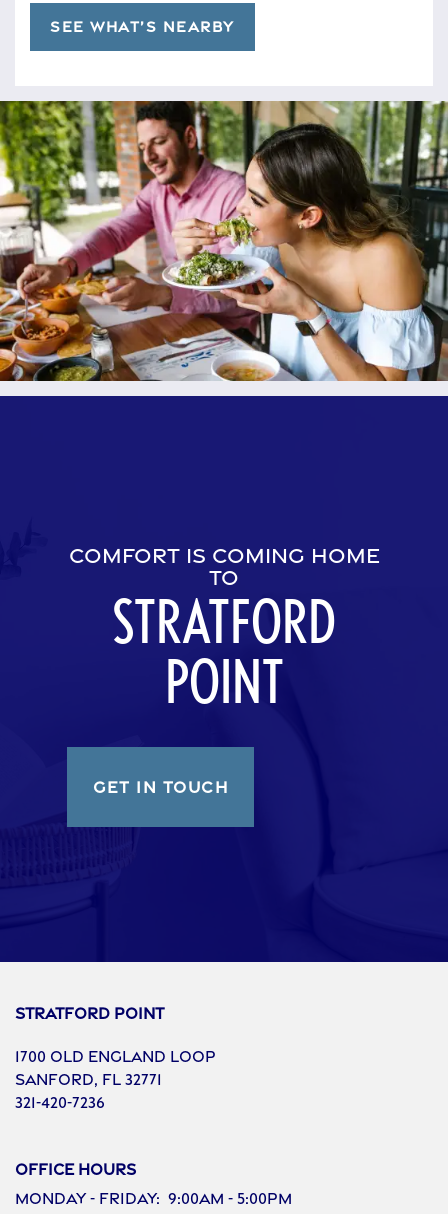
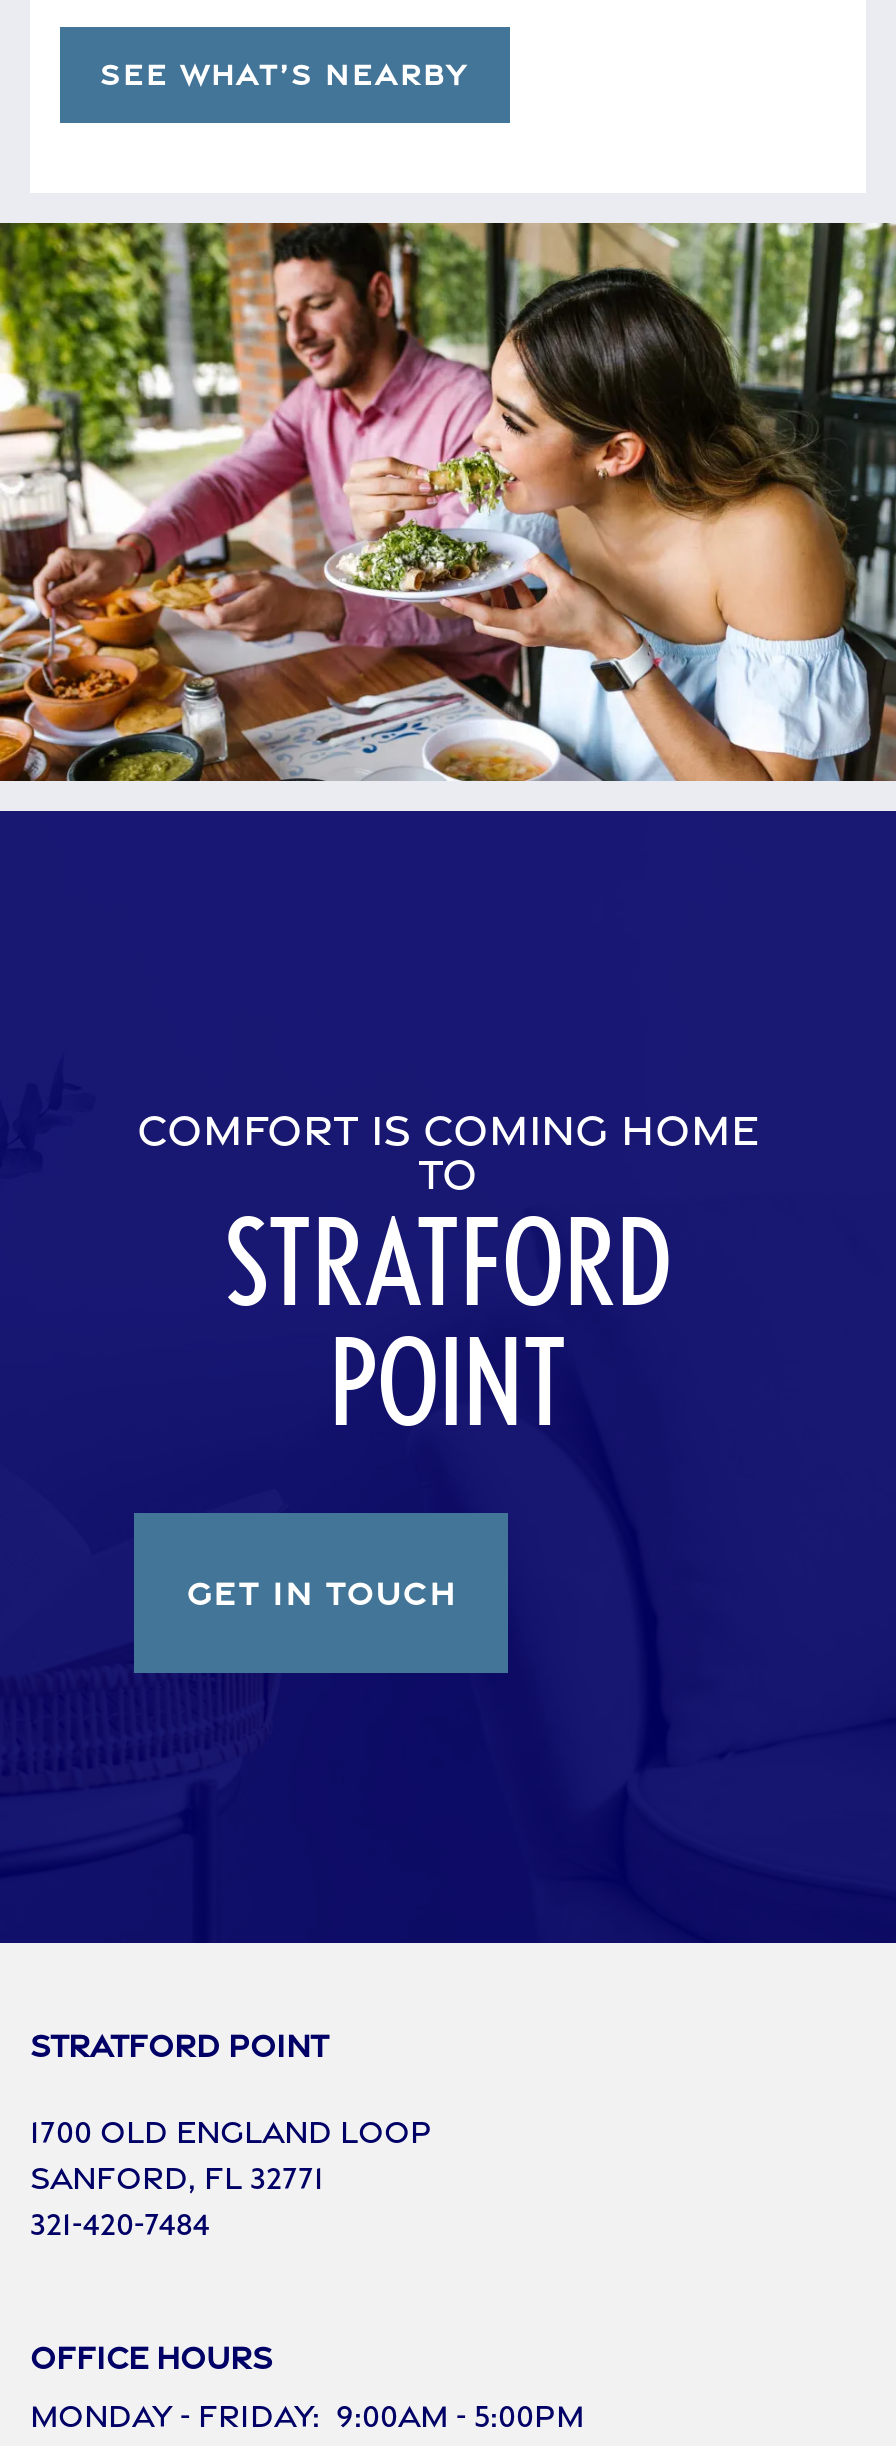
[15,1093,105,1112] 321-420-7236 -> [30,2206,210,2244] 321-420-7484

